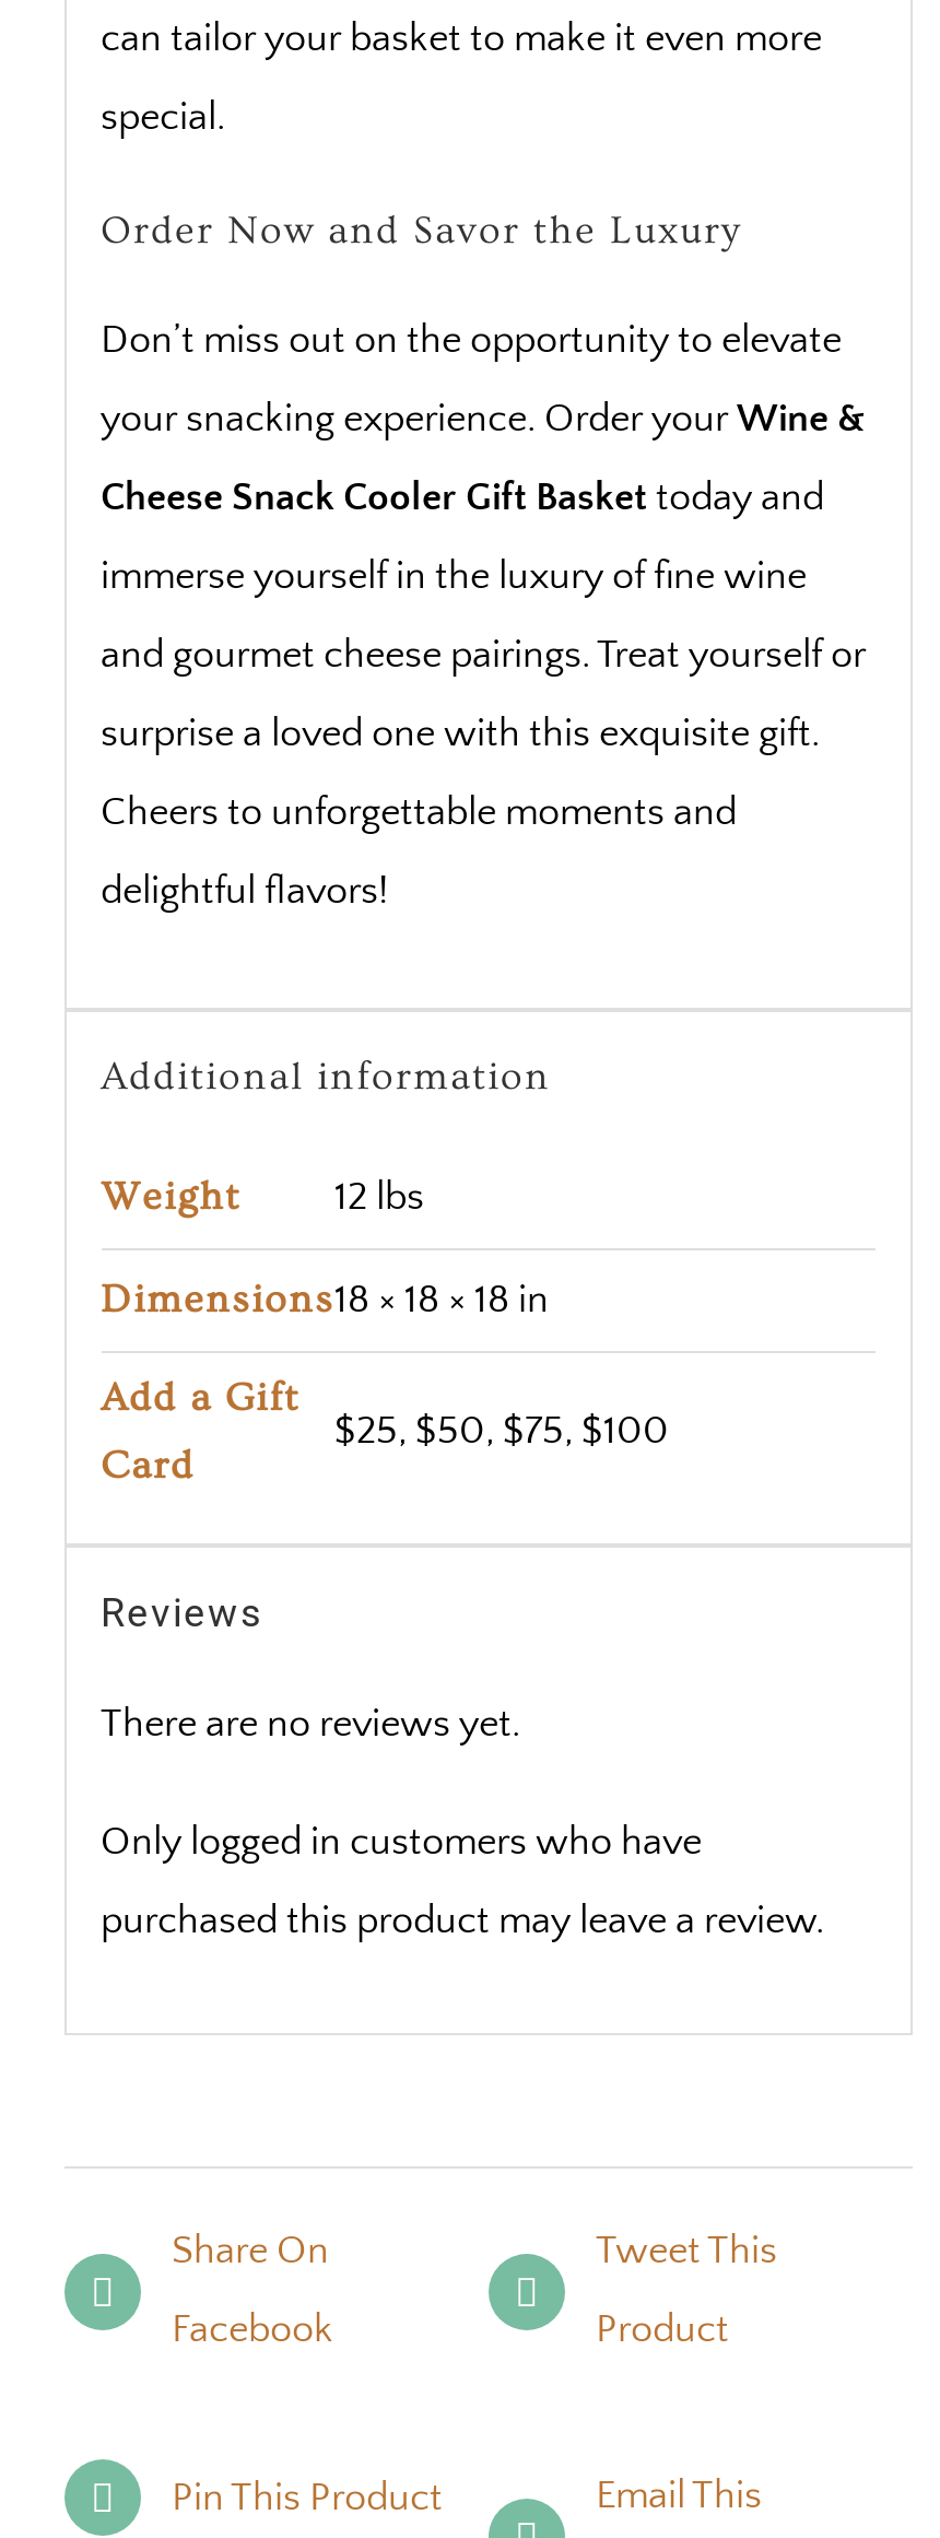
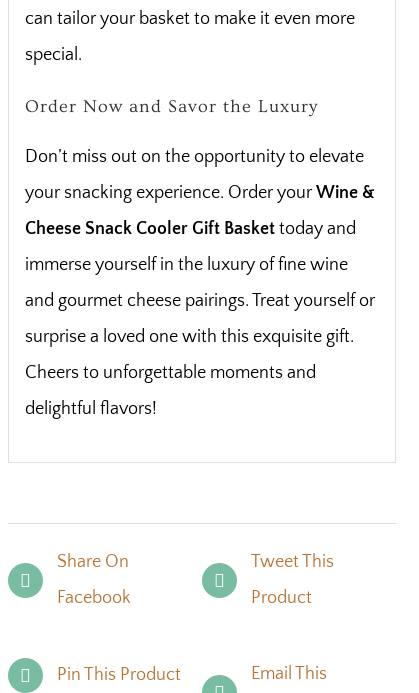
[101,1053,551,1488] Additional information | Weight | 12 lbs | Dimensions18 × 18 × 18 in | Add a Gift | Card -> none
[334,1410,669,1453] $25, $50, $75, $100 -> none
[101,1589,824,1943] Reviews | There are no reviews yet. | Only logged in customers who have | purchased this product may leave a review. -> none

